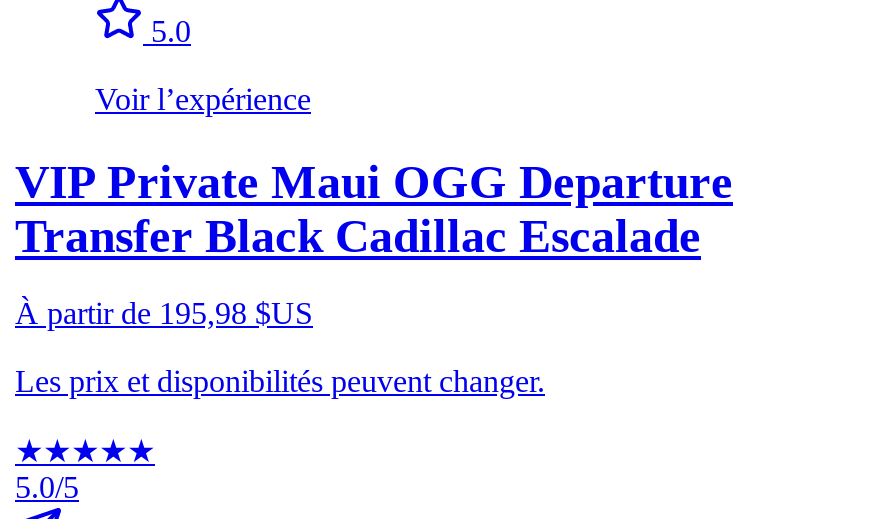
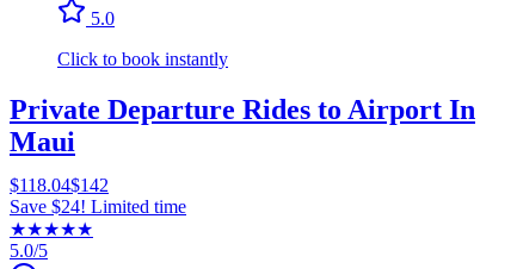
[15,81,733,399] Voir l’expérience | VIP Private Maui OGG Departure | Transfer Black Cadillac Escalade | À partir de 195,98 $US | Les prix et disponibilités peuvent changer. -> [10,48,475,217] Click to book instantly | Private Departure Rides to Airport In | Maui | $118.04$142 | Save $24! Limited time

